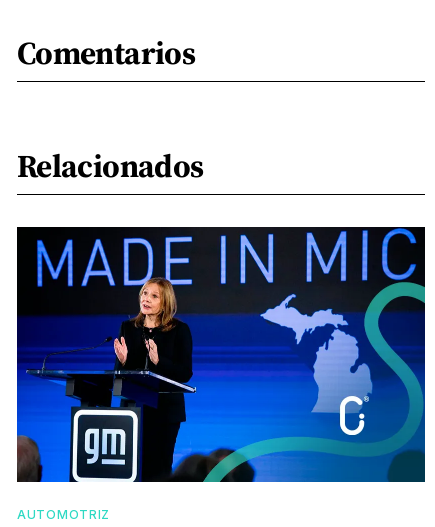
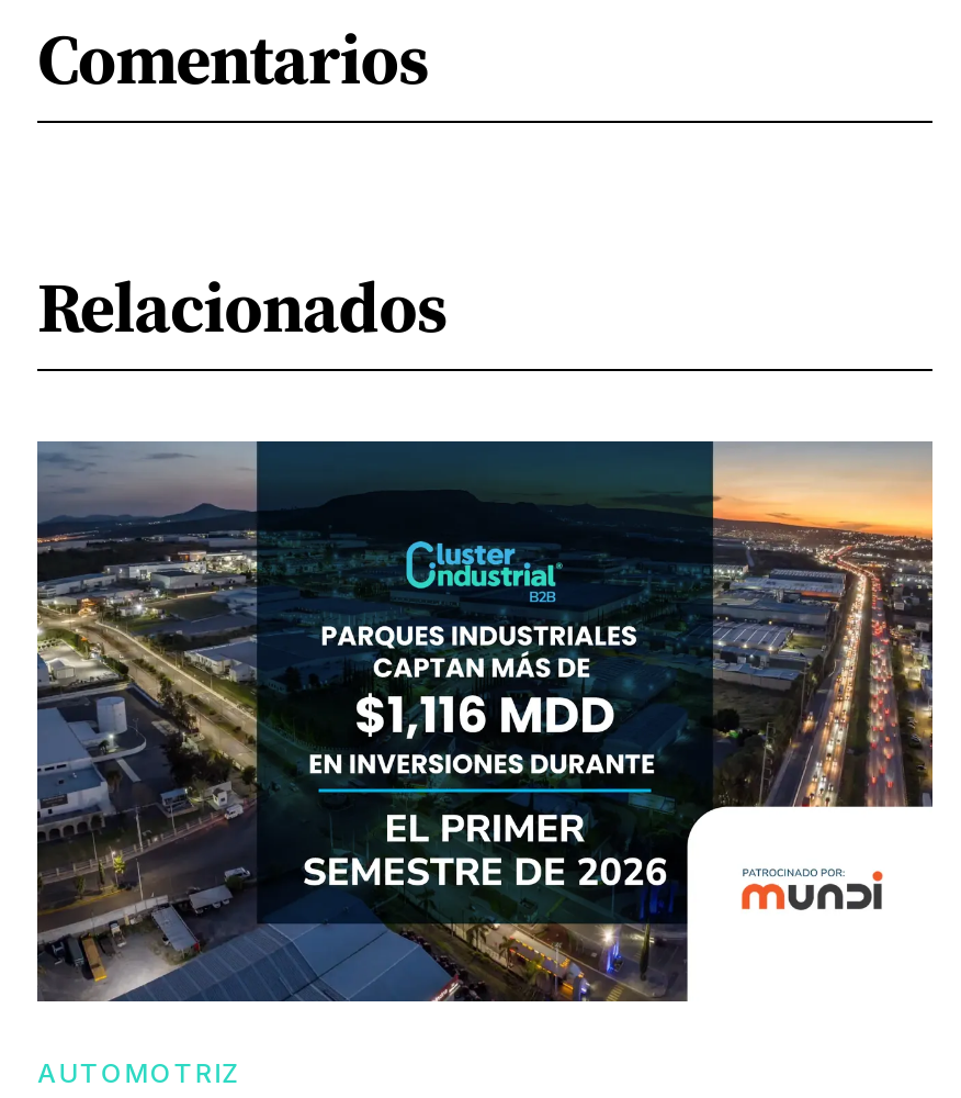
[16,226,426,483] [image] -> [35,439,935,1004] [image]

